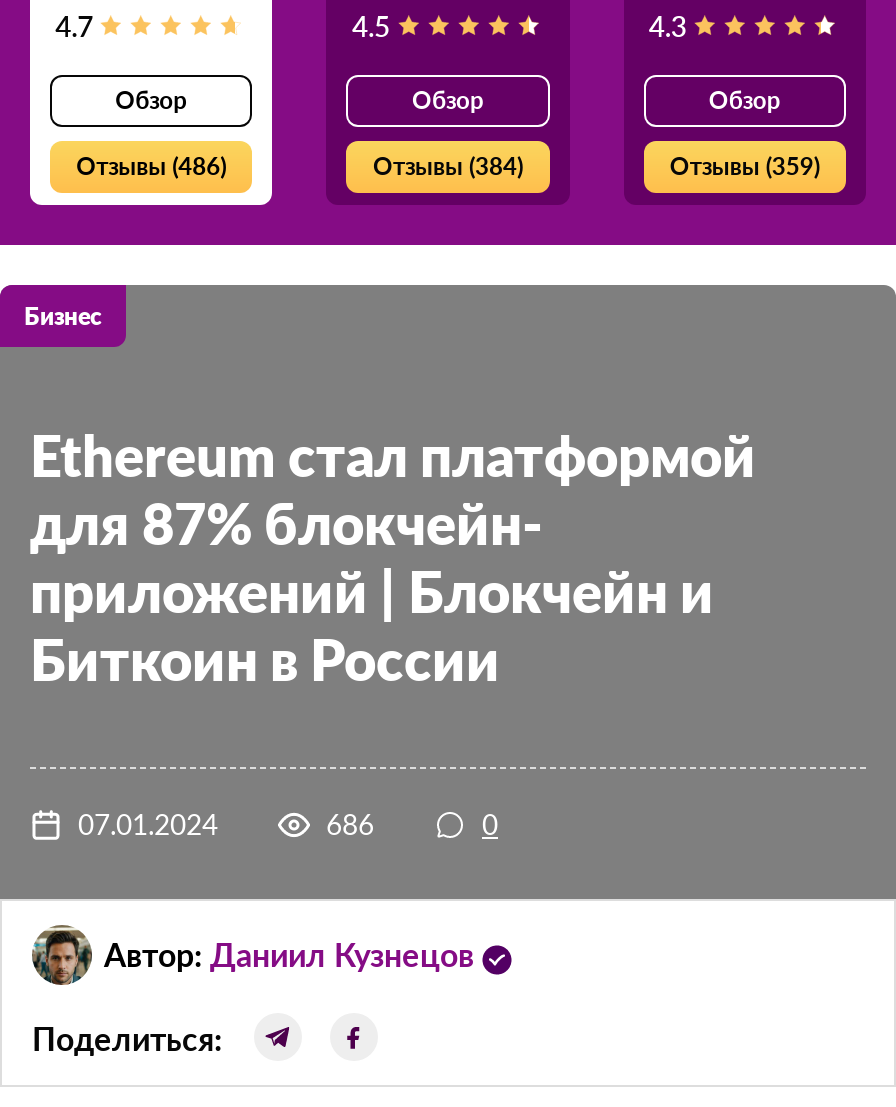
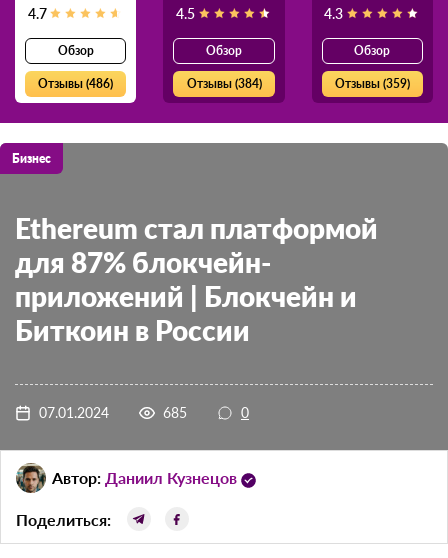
[326,807,374,841] 686 -> [163,404,187,421] 685

